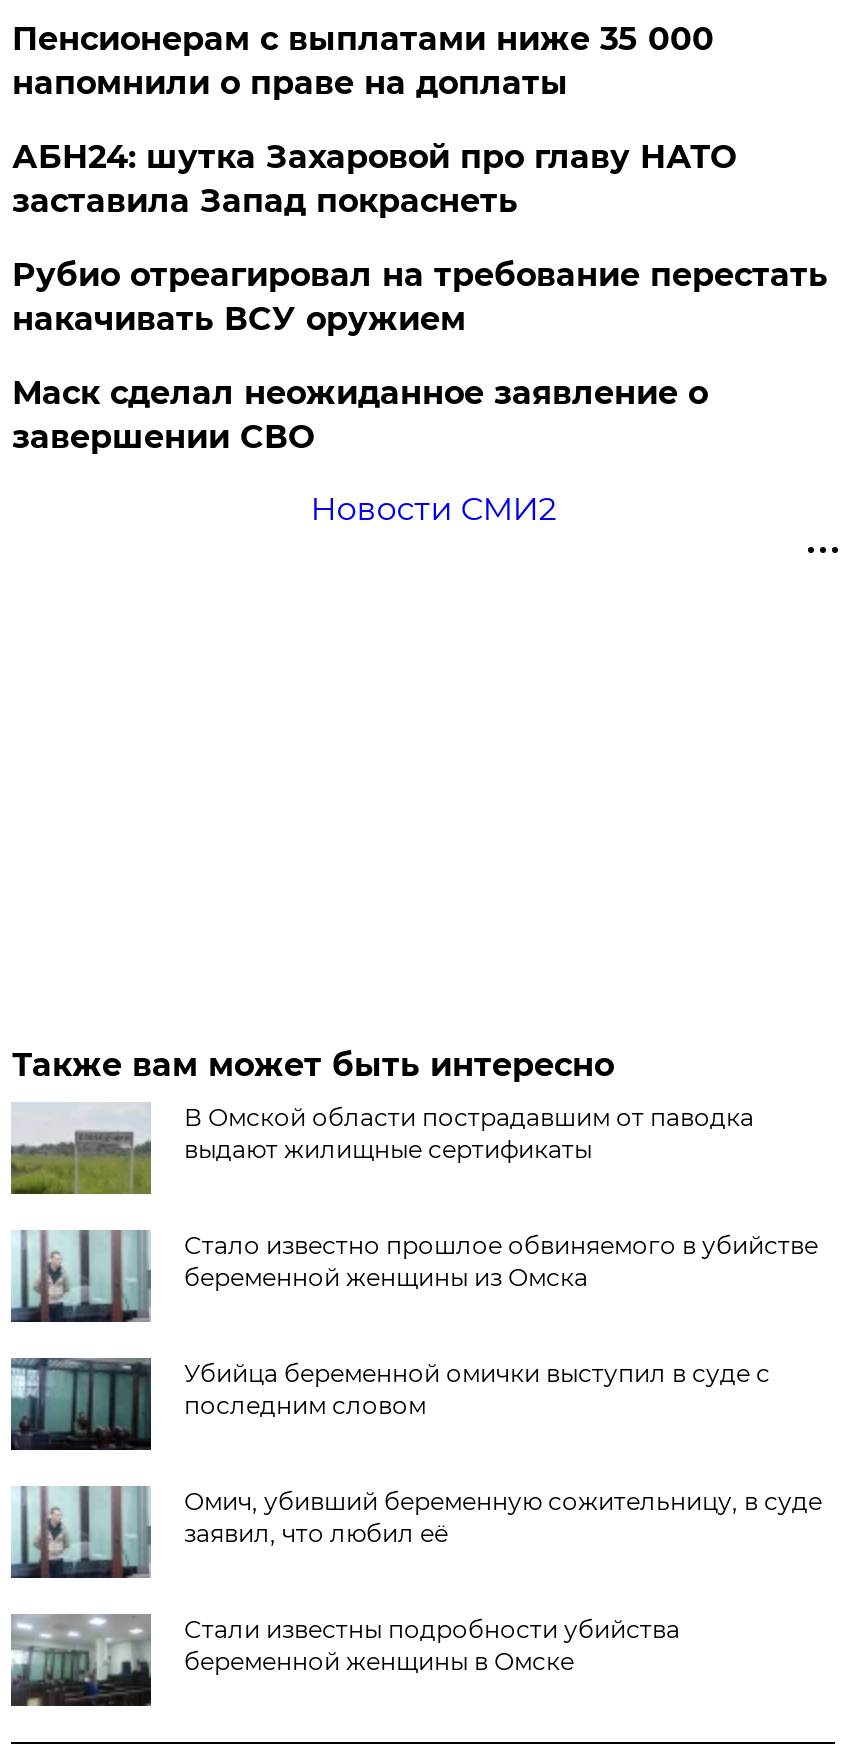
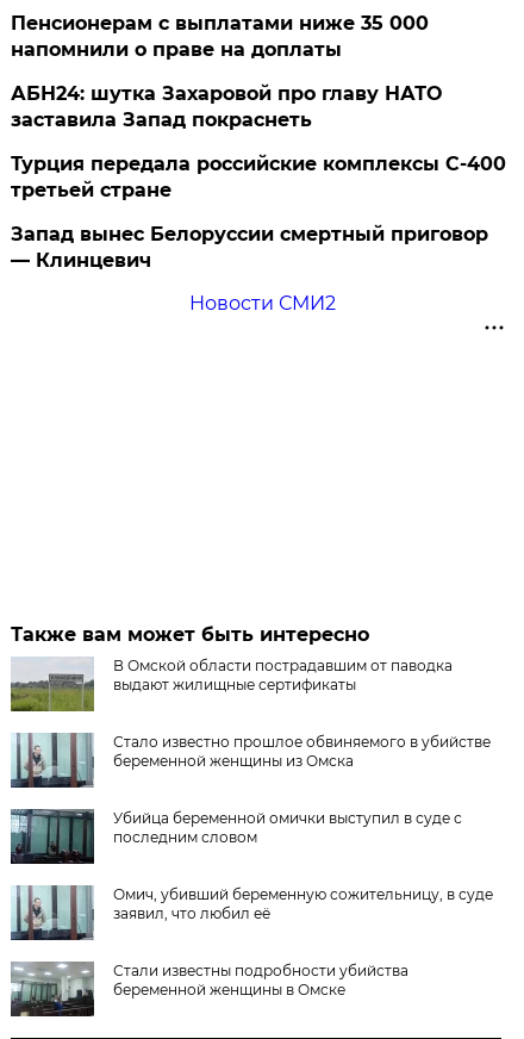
[12,256,828,338] Рубио отреагировал на требование перестать | накачивать ВСУ оружием -> [11,153,507,201] Турция передала российские комплексы С-400 | третьей стране
[12,374,708,456] Маск сделал неожиданное заявление о | завершении СВО -> [11,223,489,272] Запад вынес Белоруссии смертный приговор | — Клинцевич

